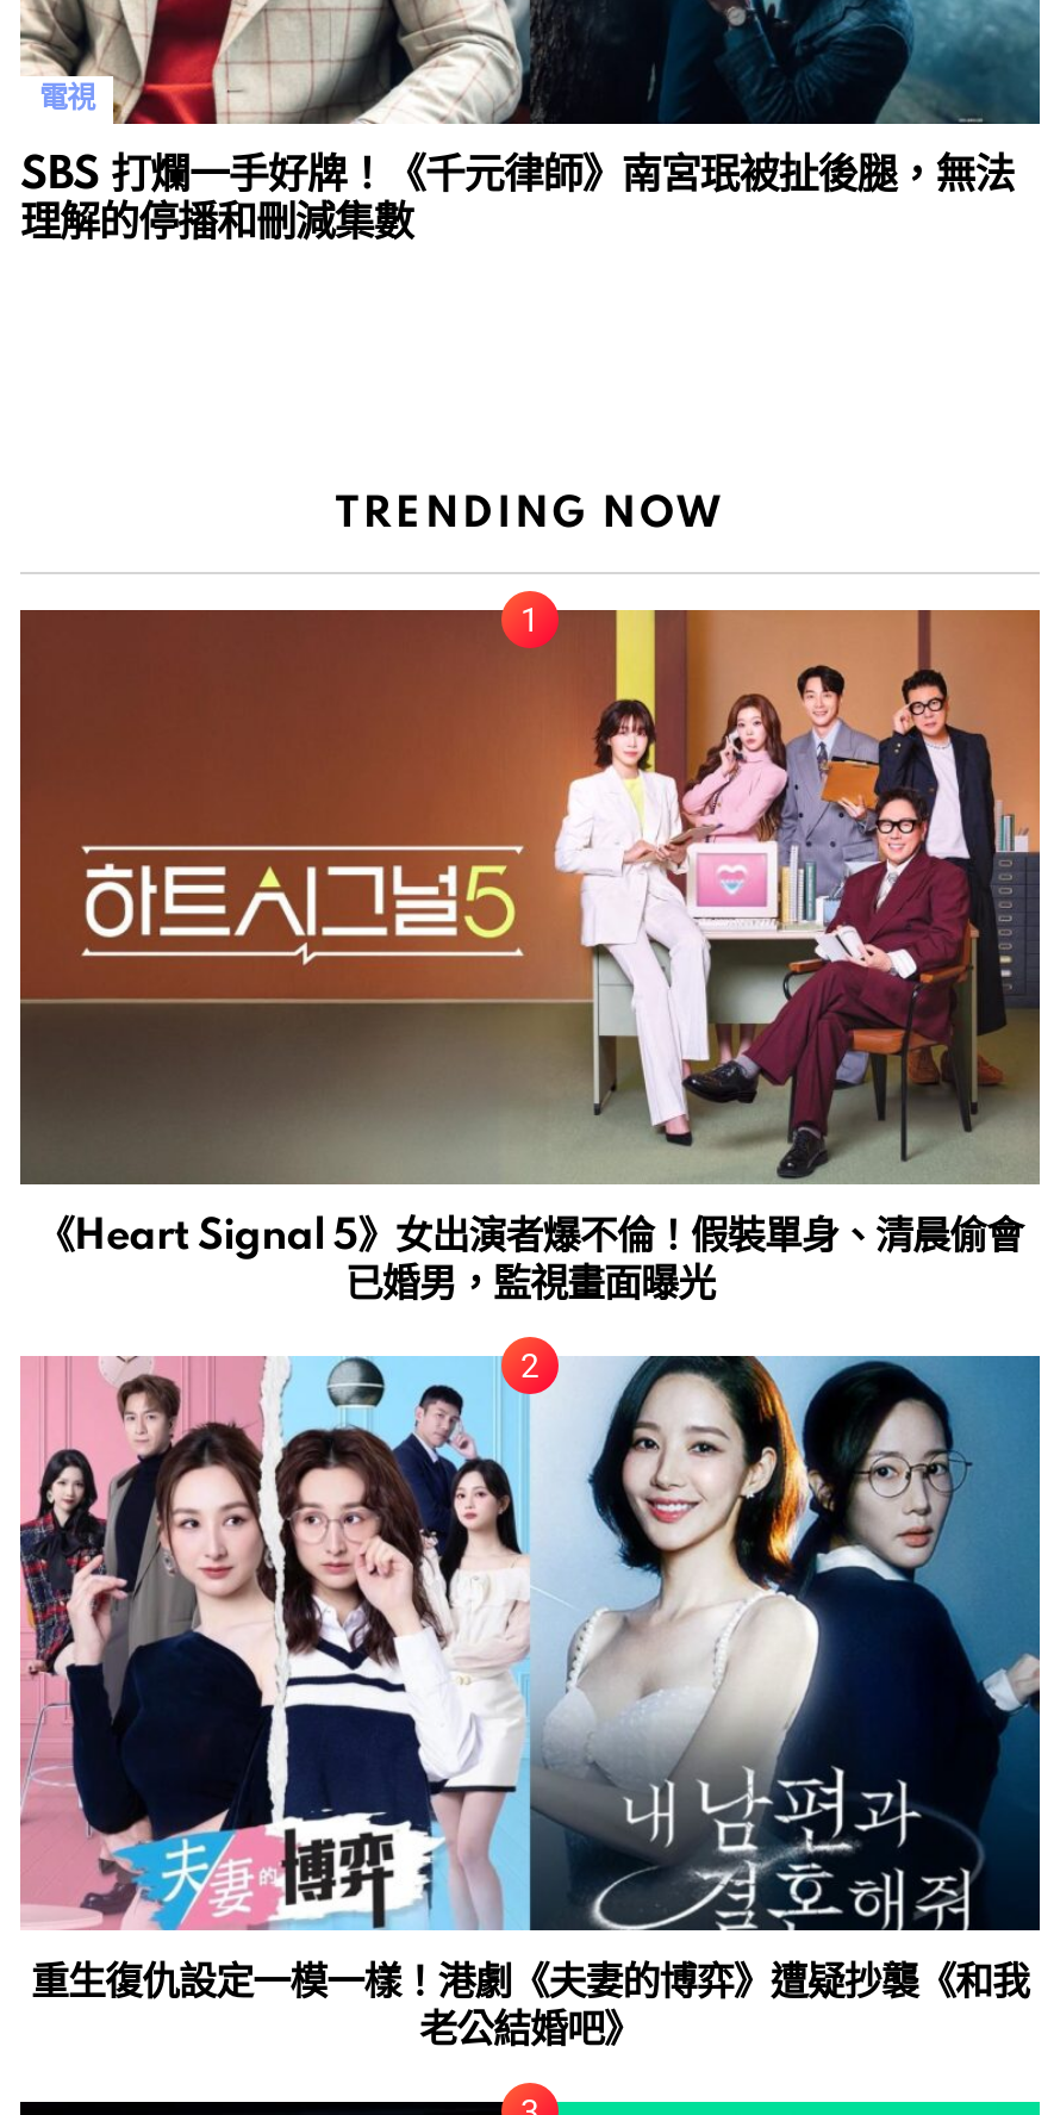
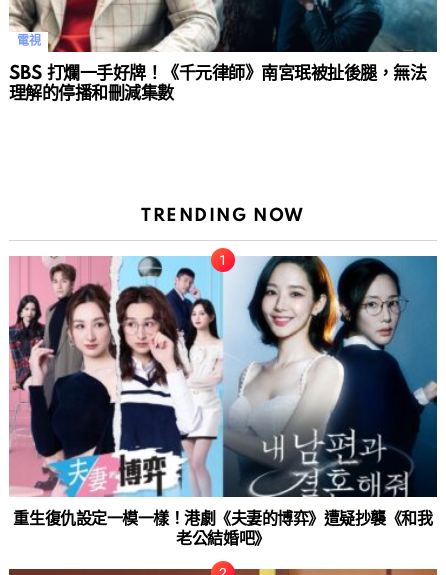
[18,608,1042,1305] [image] | 《Heart Signal 5》女出演者爆不倫！假裝單身、清晨偷會 | 已婚男，監視畫面曝光 -> none

